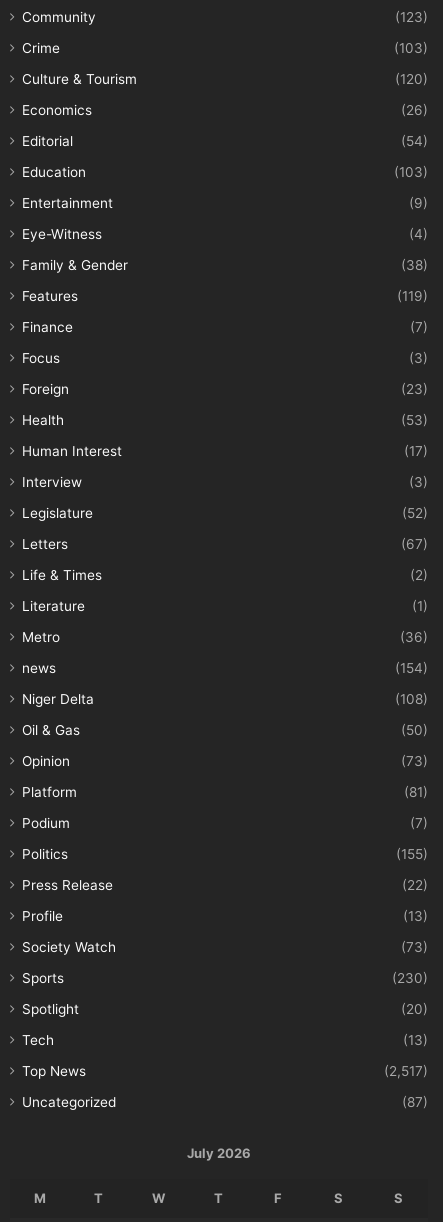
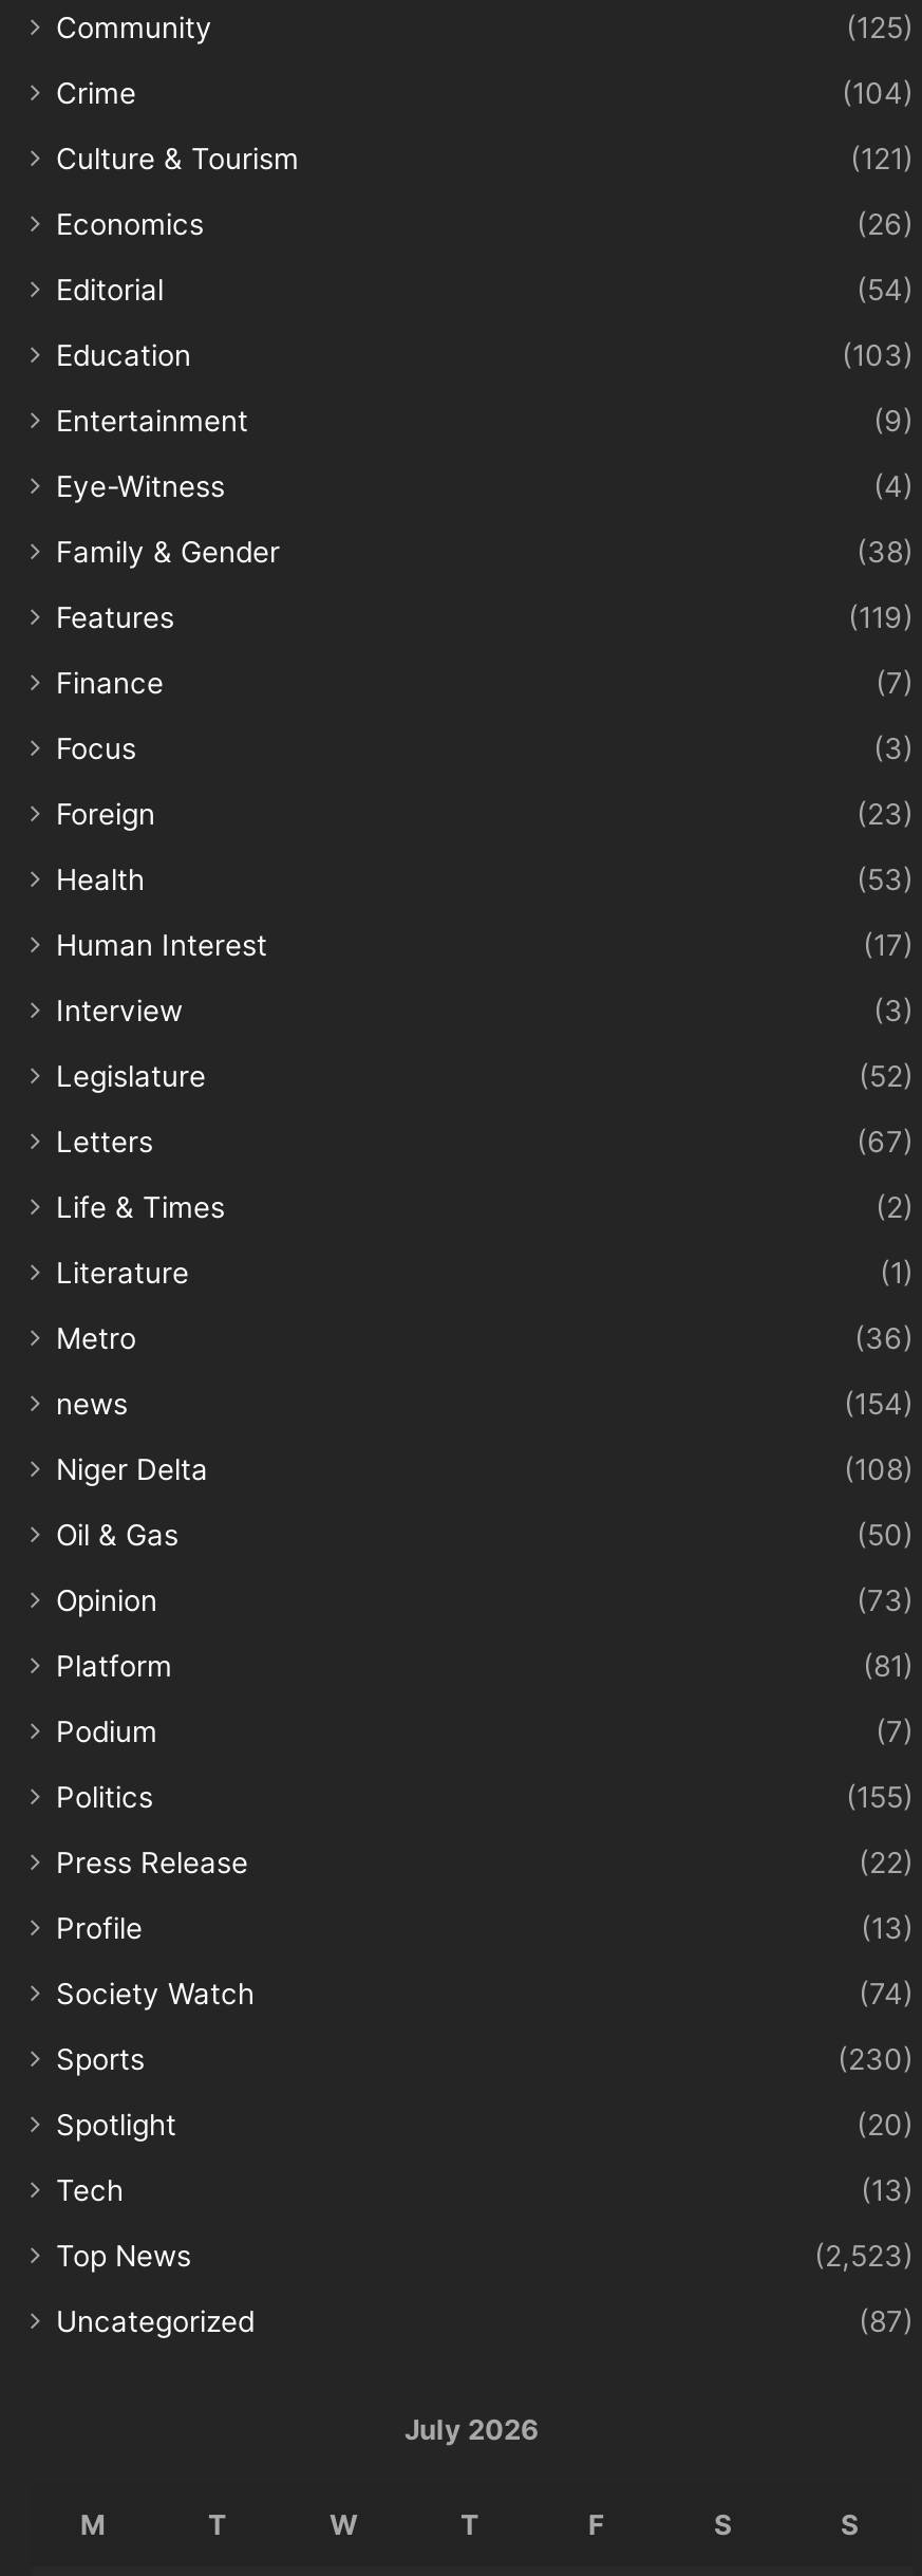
[395,9,428,25] (123) -> [846,11,914,45] (125)
[394,40,428,56] (103) -> [842,77,914,110] (104)
[395,71,428,87] (120) -> [850,142,914,176] (121)
[401,939,428,955] (73) -> [859,1977,914,2011] (74)
[384,1063,428,1079] (2,517) -> [814,2239,914,2273] (2,523)

